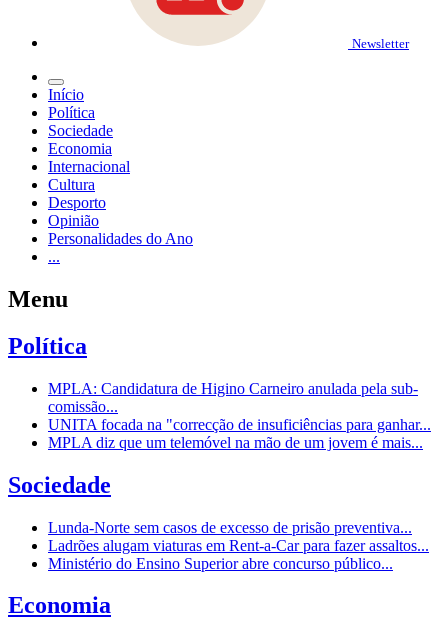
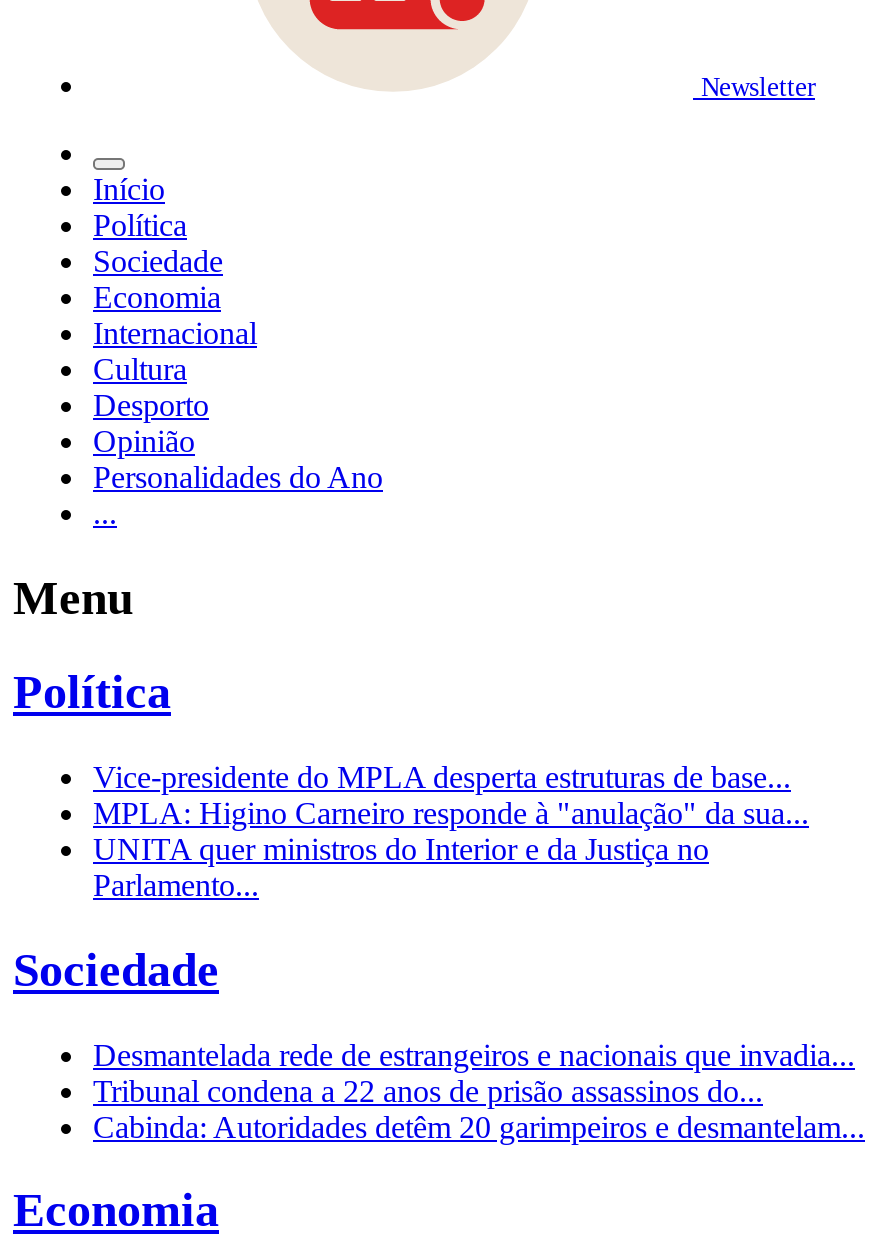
[48,380,431,451] MPLA: Candidatura de Higino Carneiro anulada pela sub- | comissão... | UNITA focada na "correcção de insuficiências para ganhar... | MPLA diz que um telemóvel na mão de um jovem é mais... -> [93,759,809,901] Vice-presidente do MPLA desperta estruturas de base... | MPLA: Higino Carneiro responde à "anulação" da sua... | UNITA quer ministros do Interior e da Justiça no | Parlamento...
[48,518,429,571] Lunda-Norte sem casos de excesso de prisão preventiva... | Ladrões alugam viaturas em Rent-a-Car para fazer assaltos... | Ministério do Ensino Superior abre concurso público... -> [93,1037,865,1143] Desmantelada rede de estrangeiros e nacionais que invadia... | Tribunal condena a 22 anos de prisão assassinos do... | Cabinda: Autoridades detêm 20 garimpeiros e desmantelam...

